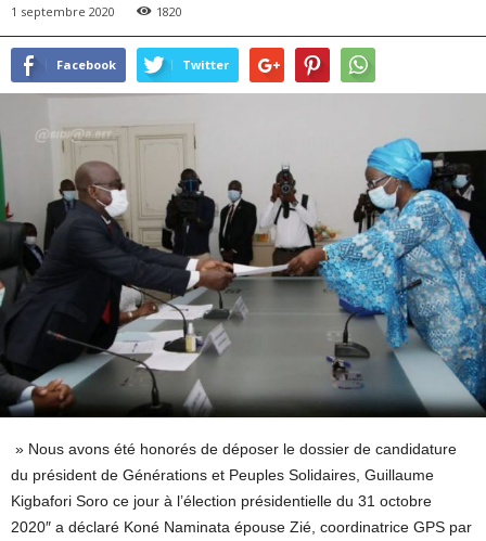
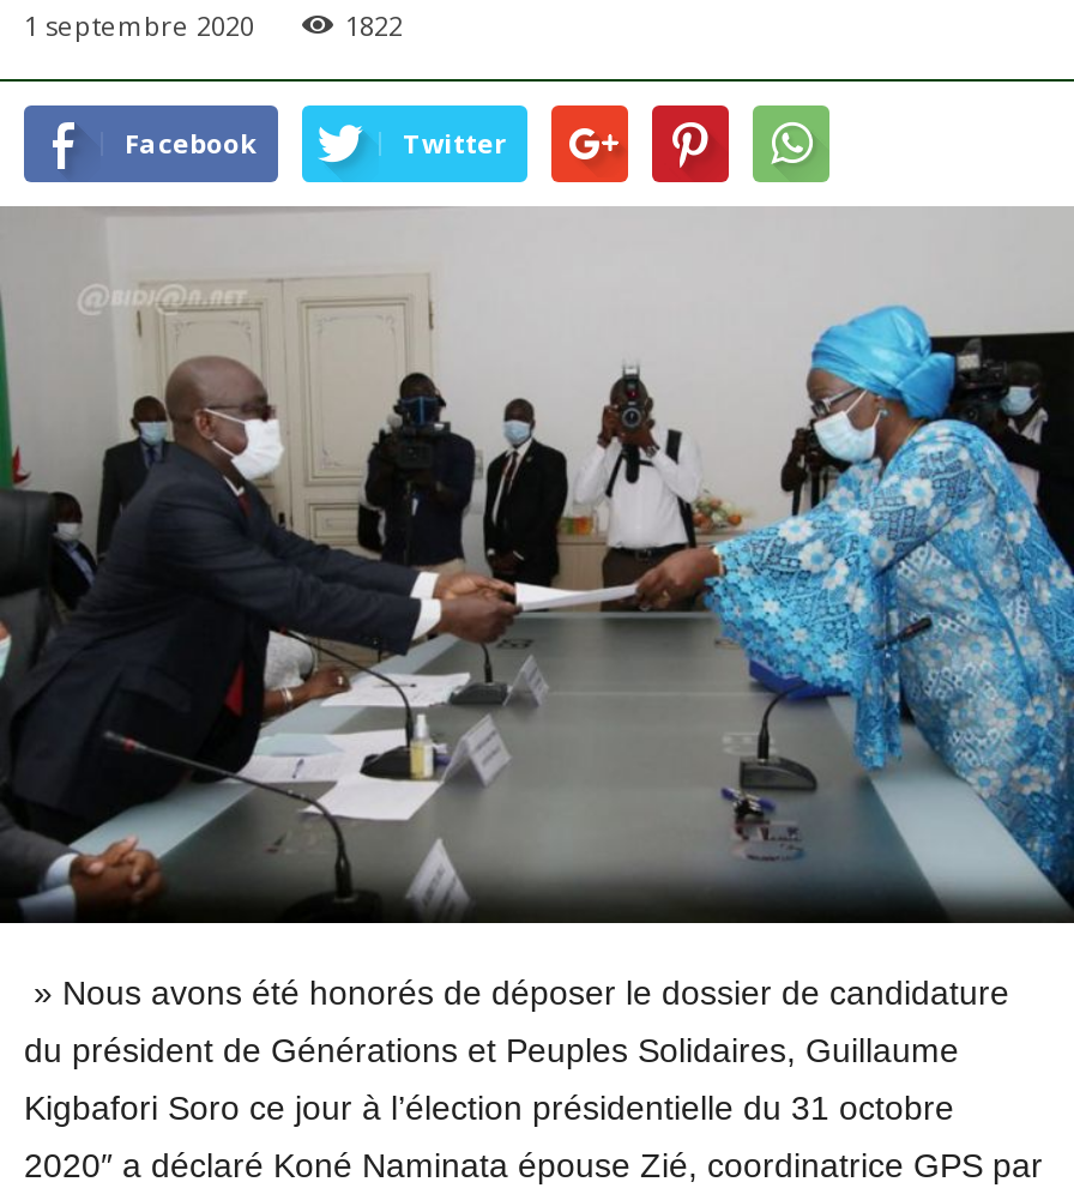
[156,3,182,20] 1820 -> [345,7,403,43] 1822

